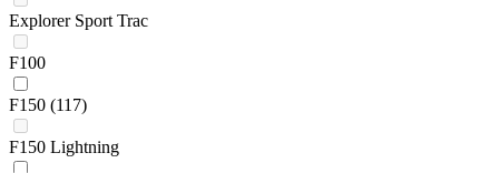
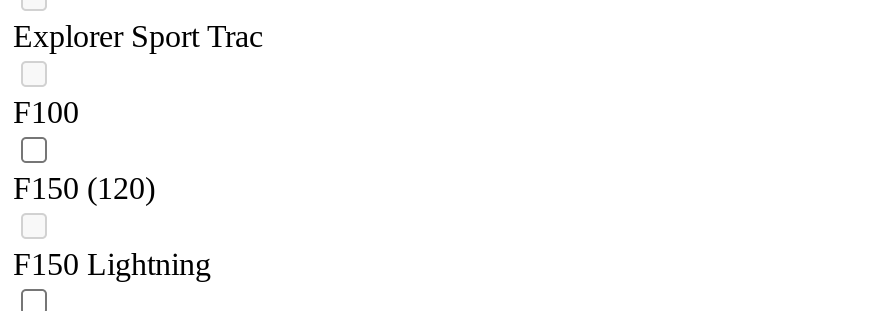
[9,96,87,115] F150 (117) -> [13,172,155,206] F150 (120)

